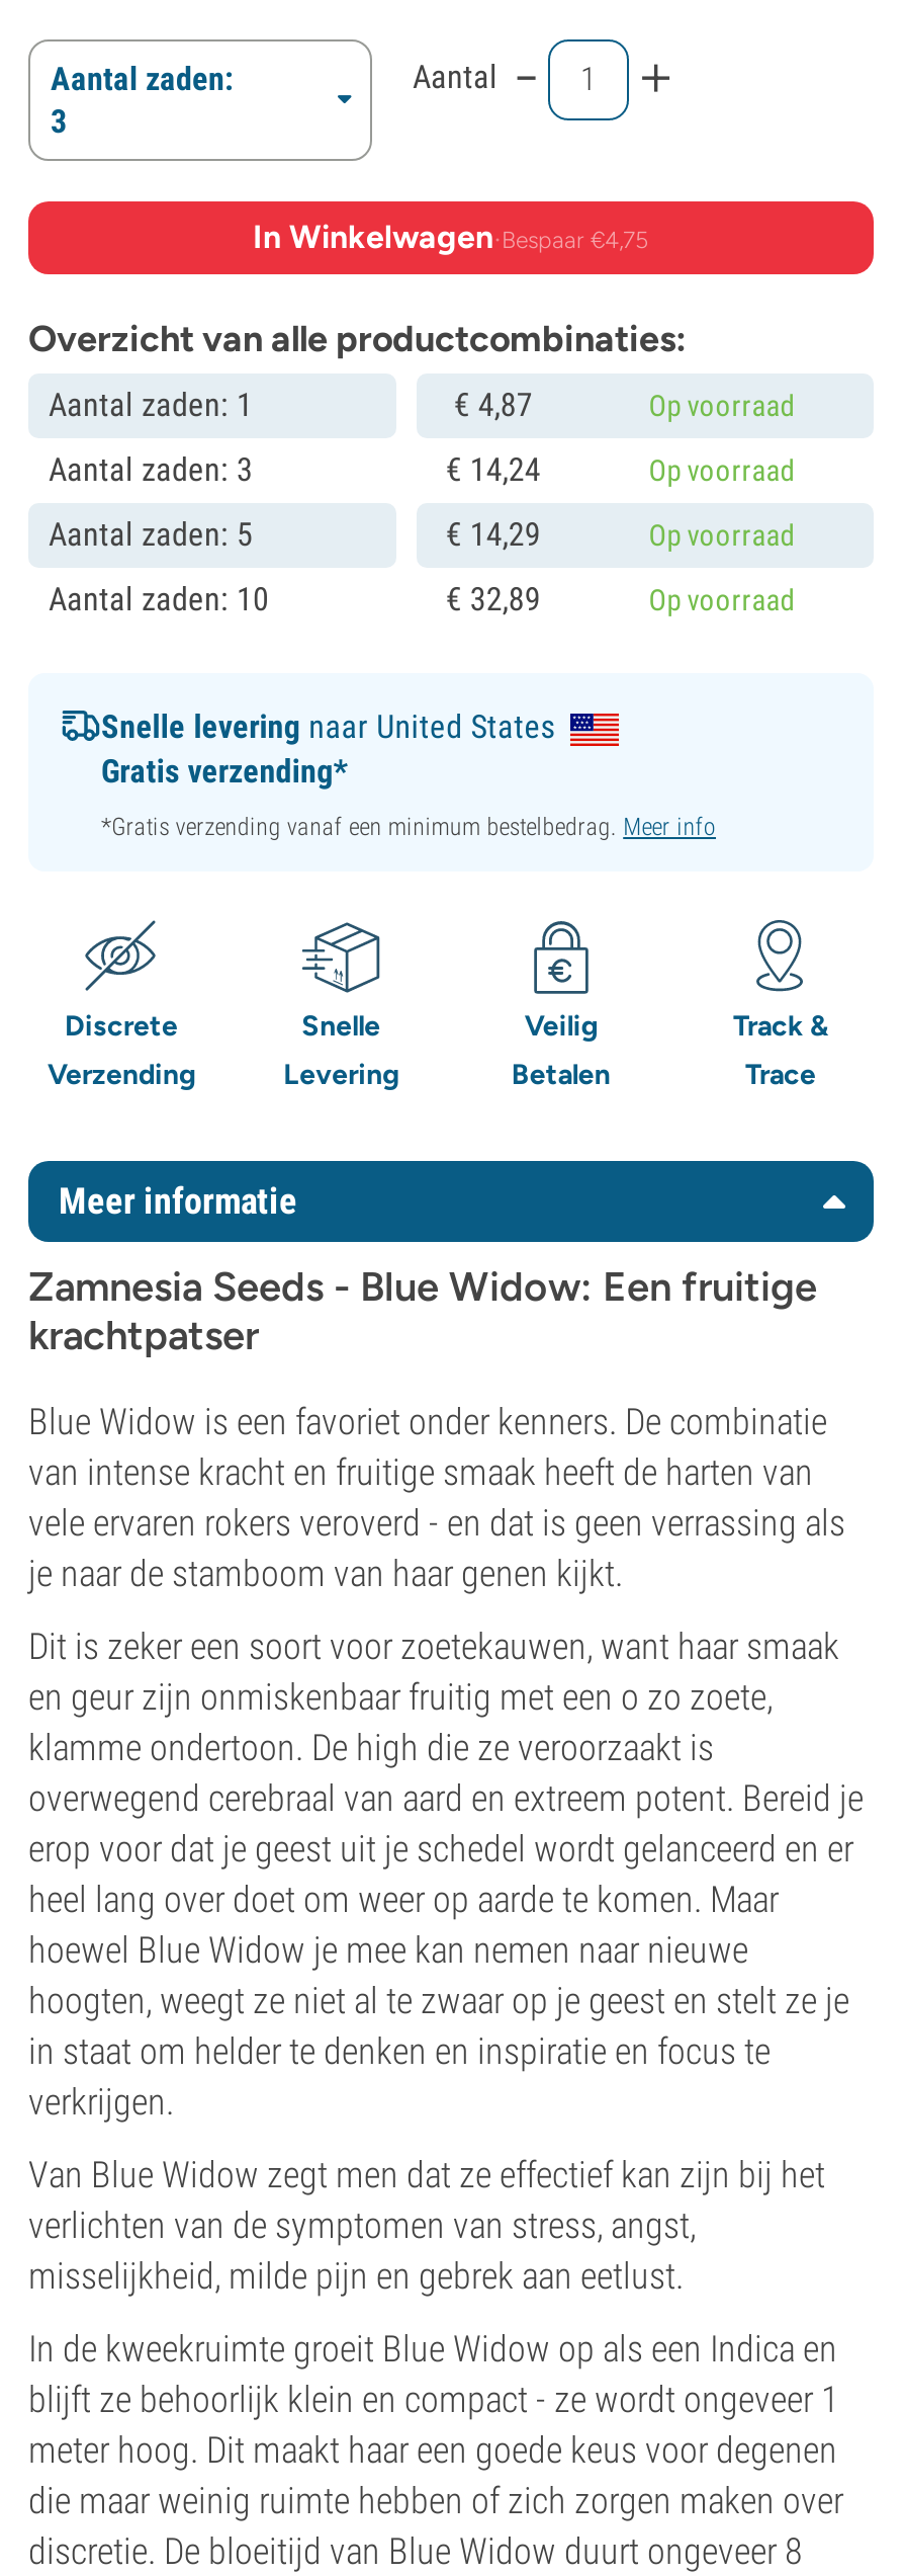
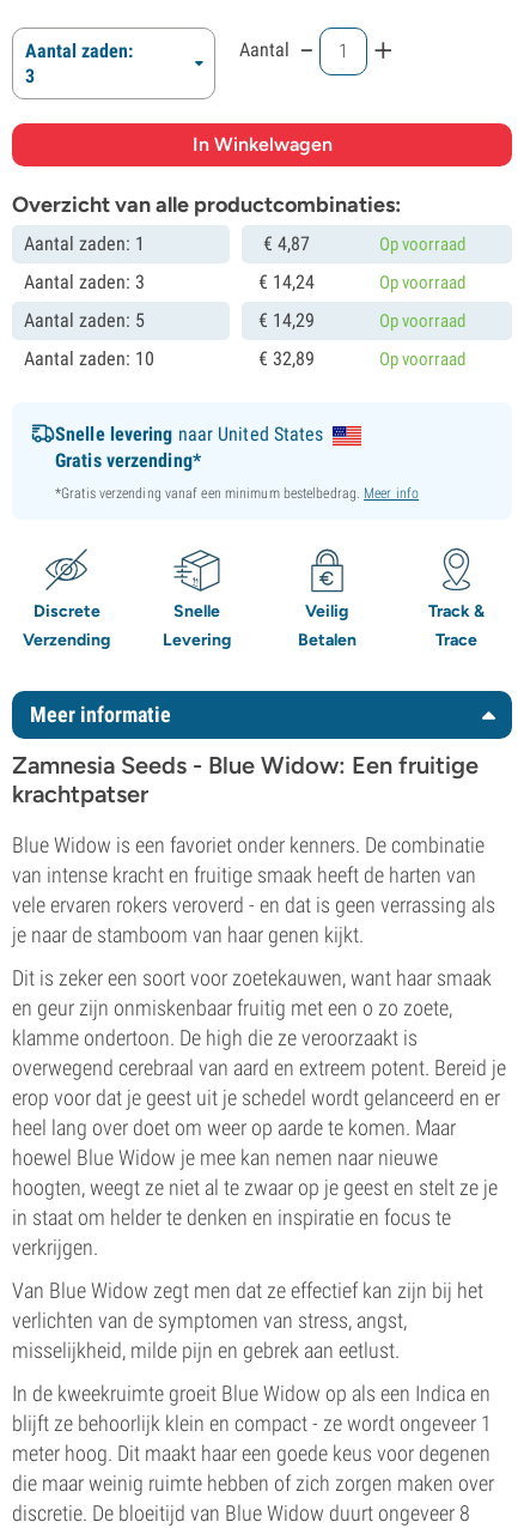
[253,218,649,258] In Winkelwagen·Bespaar €4,75 -> none

